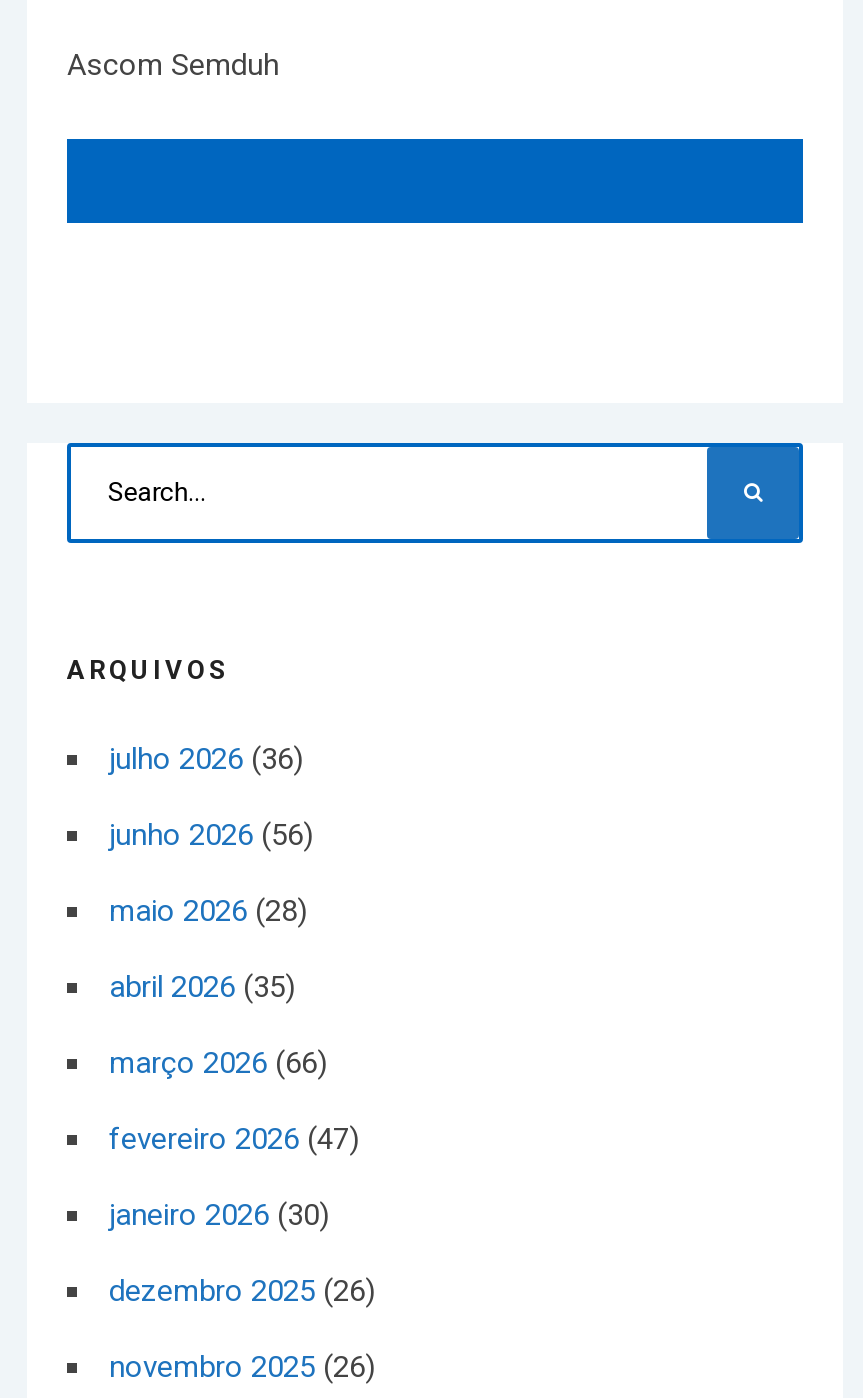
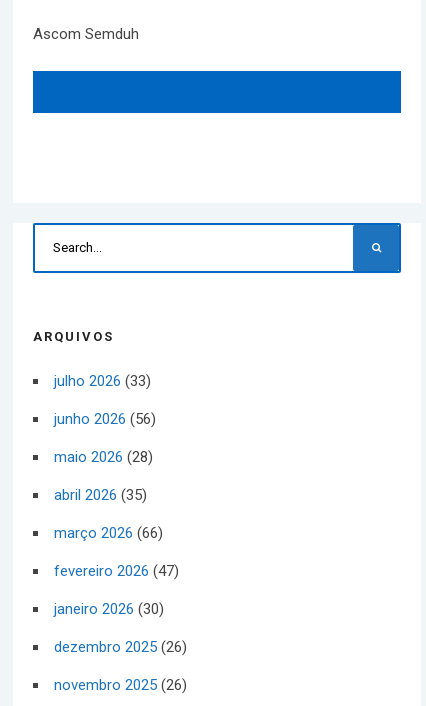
[109,741,303,777] julho 2026 (36) -> [54,372,151,390] julho 2026 (33)

